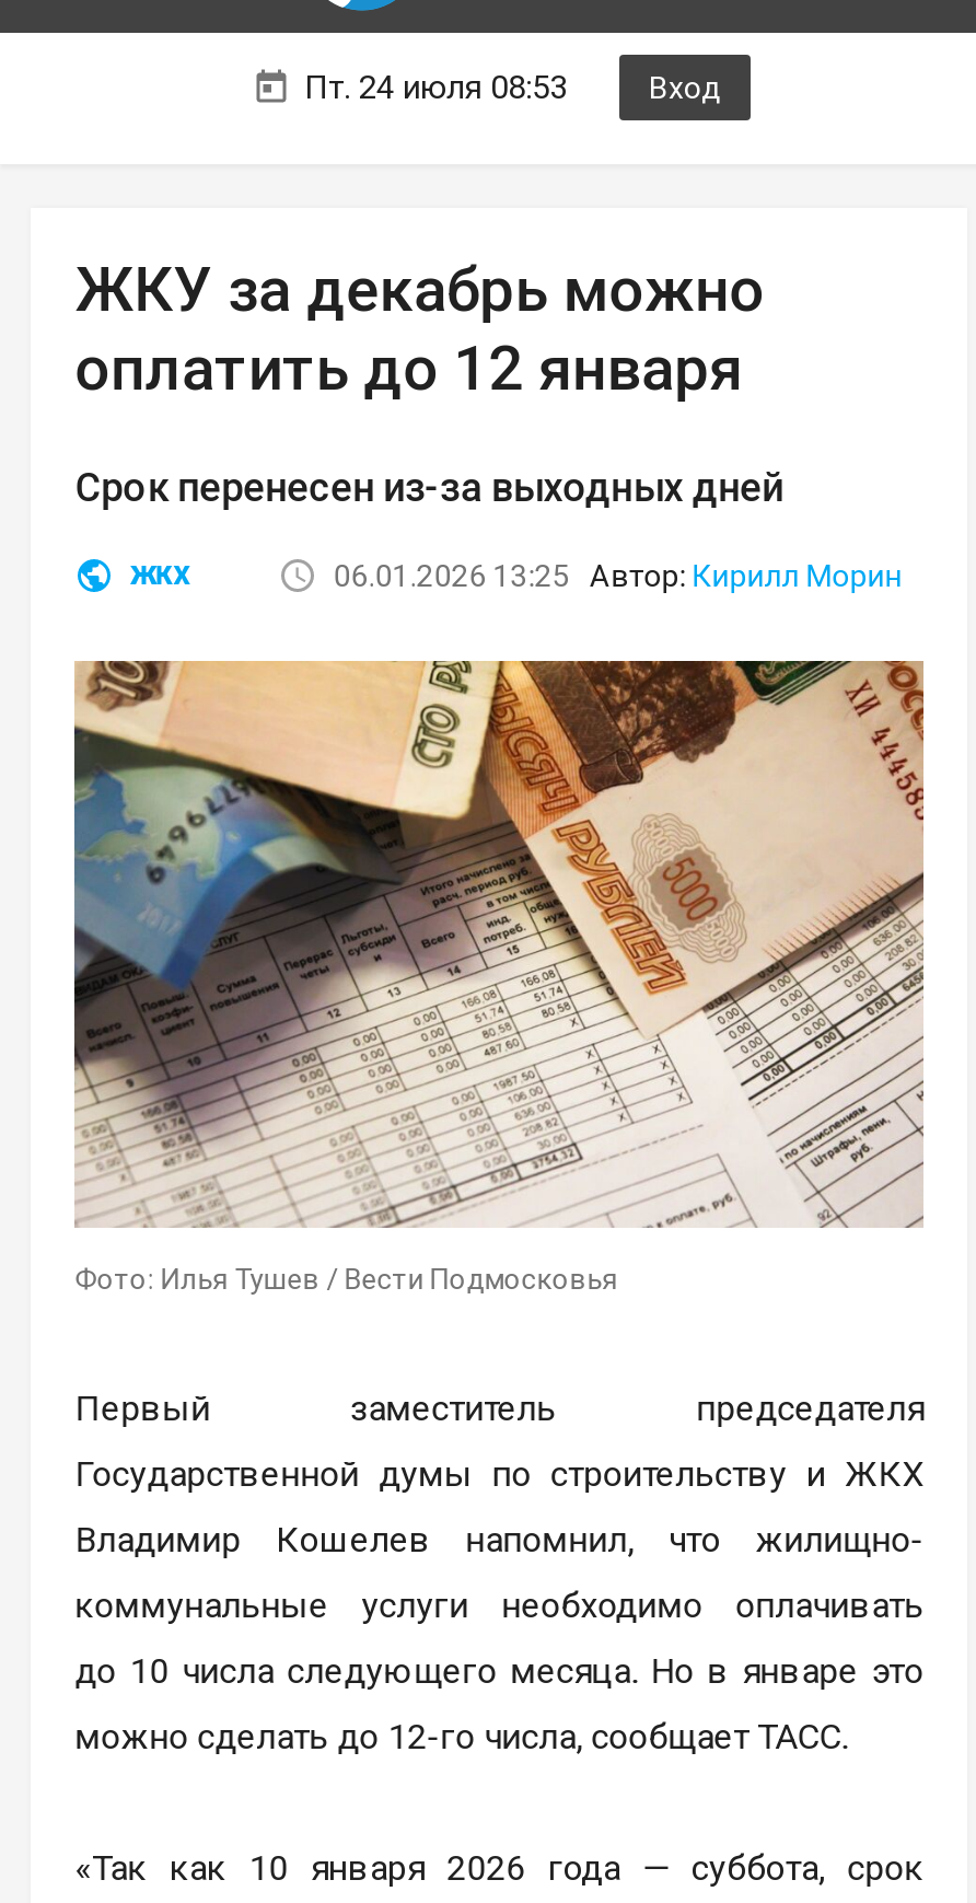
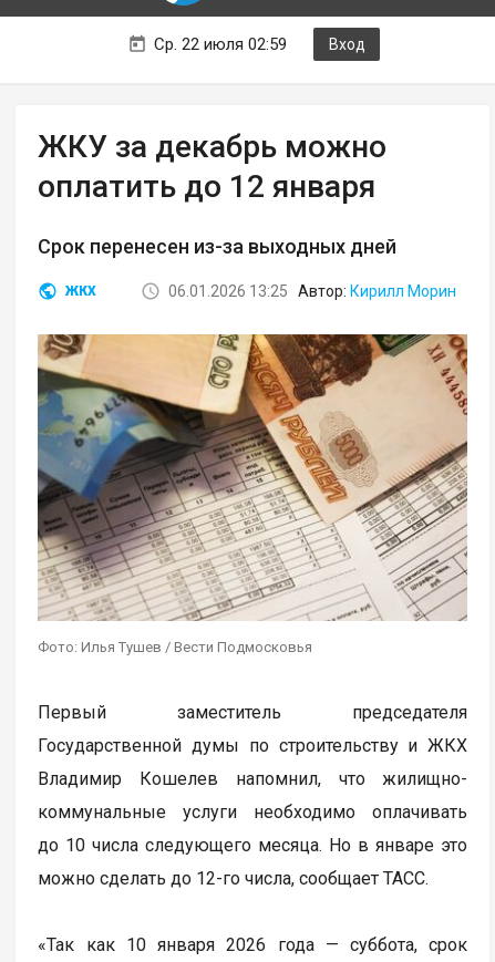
[304,69,567,108] Пт. 24 июля 08:53 -> [154,35,287,55] Ср. 22 июля 02:59

